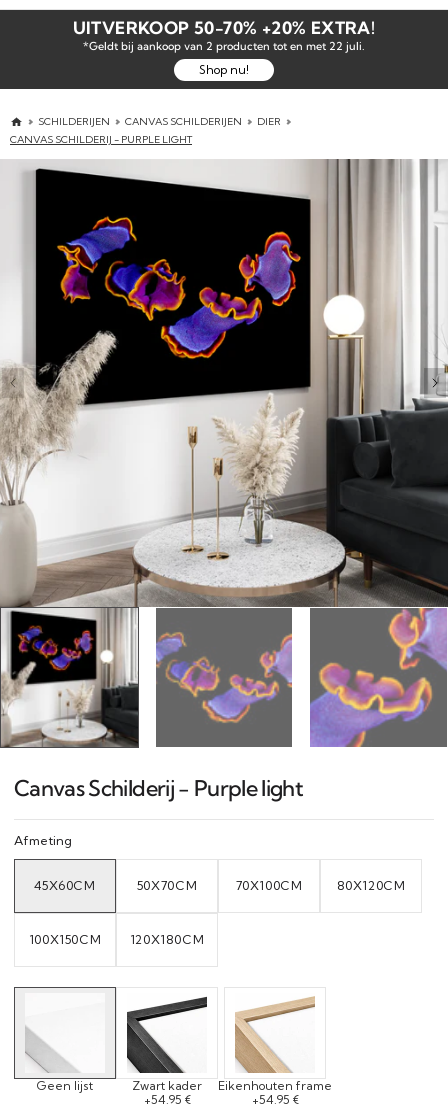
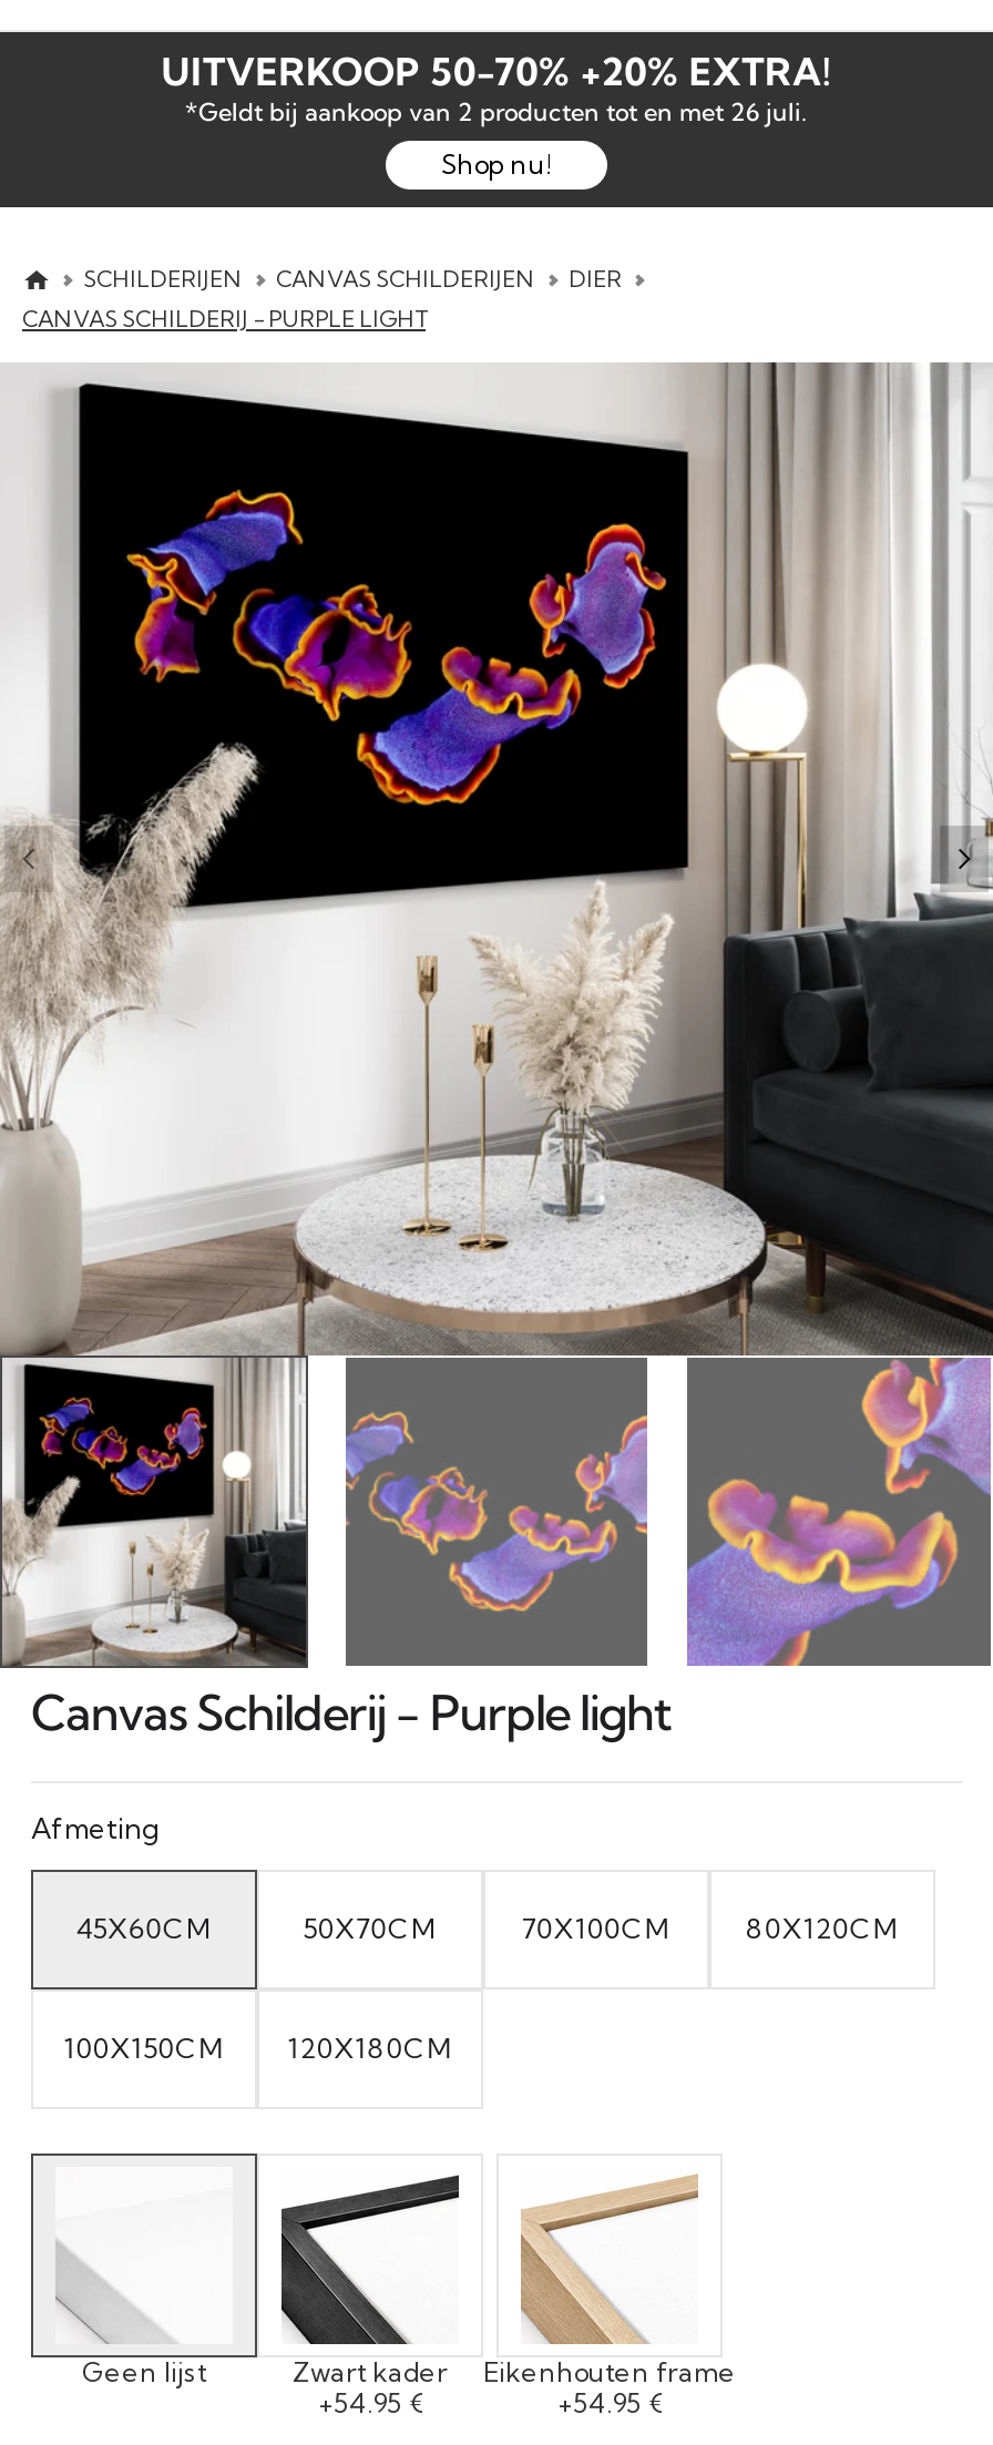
[83,39,365,53] *Geldt bij aankoop van 2 producten tot en met 22 juli. -> [185,96,808,127] *Geldt bij aankoop van 2 producten tot en met 26 juli.

